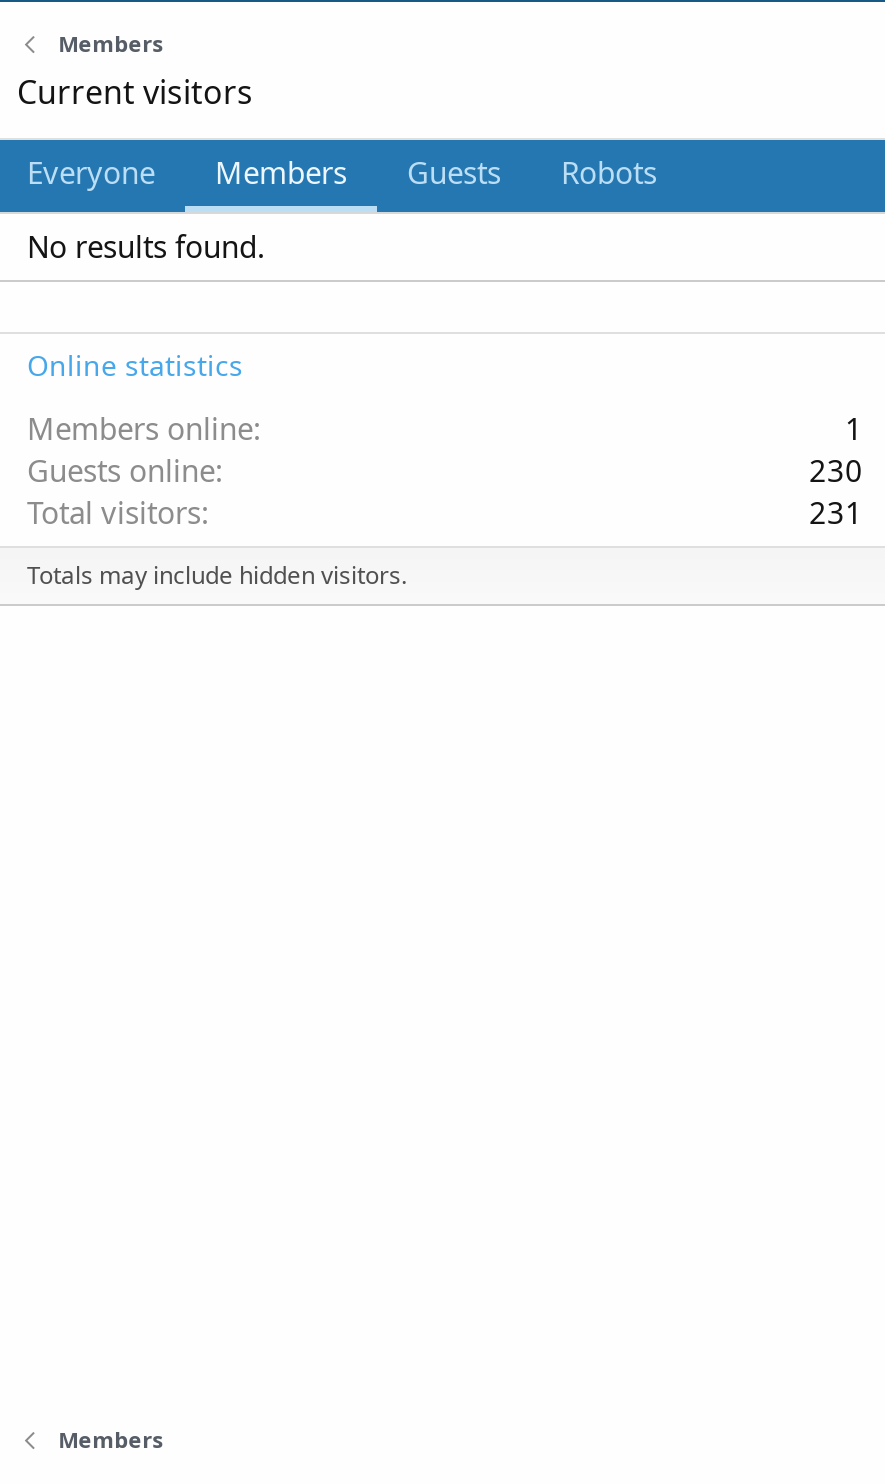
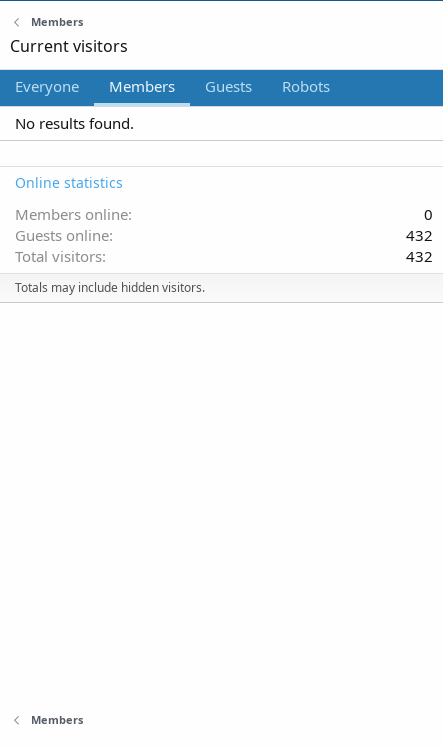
[845,408,863,448] 1 -> [424,204,433,224] 0
[809,450,863,490] 230 -> [406,225,433,245] 432
[809,492,863,532] 231 -> [406,246,433,266] 432

